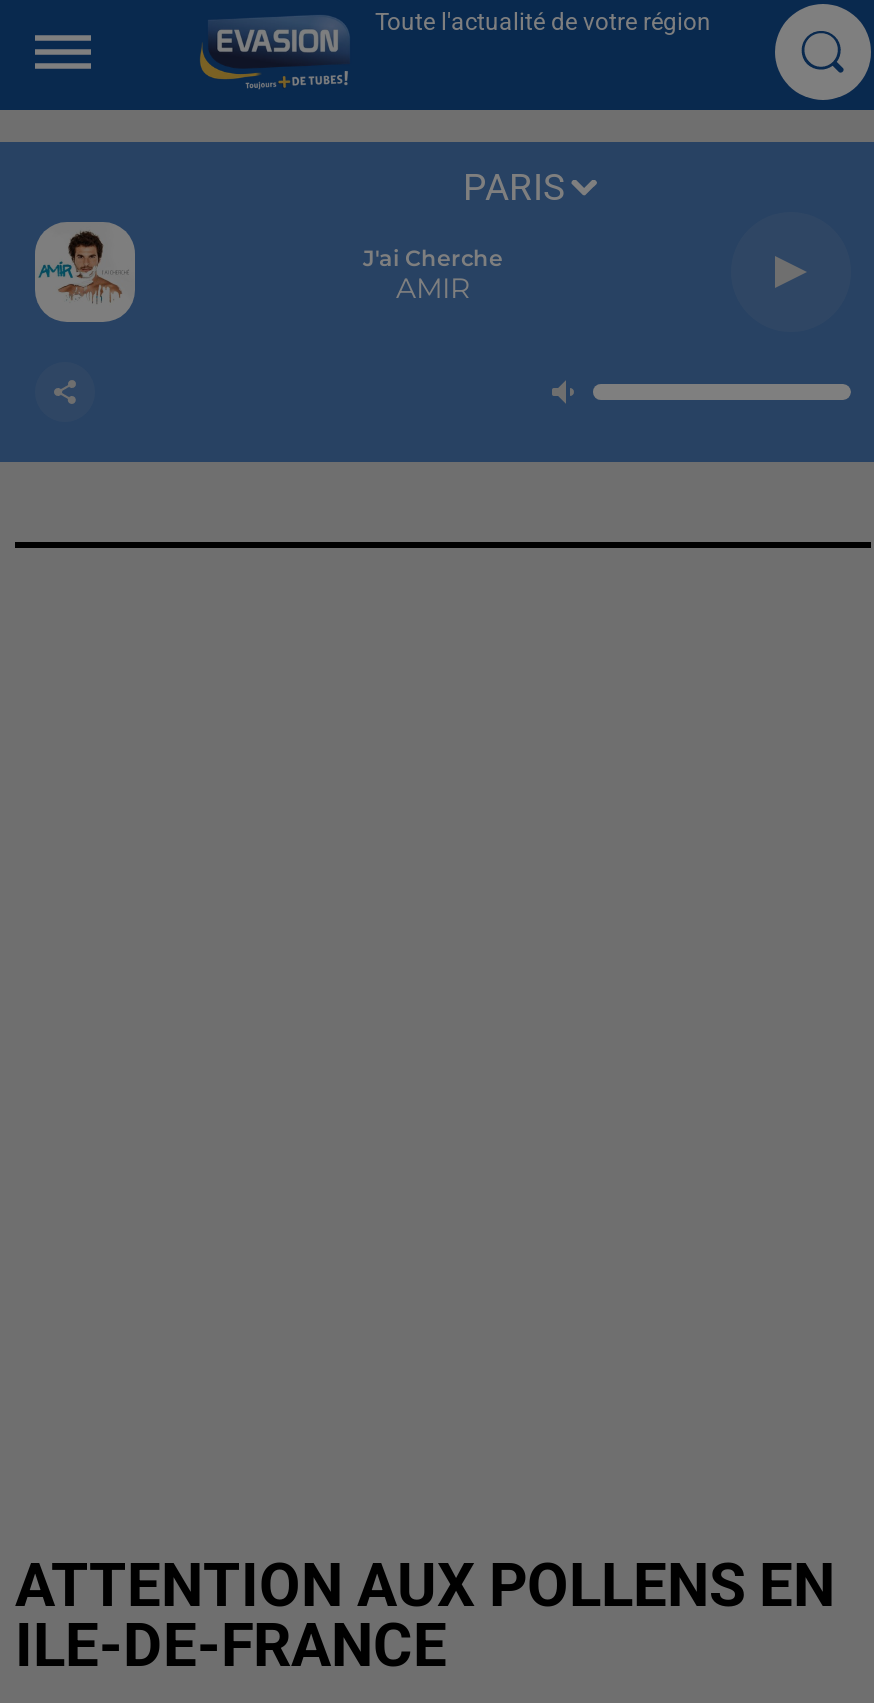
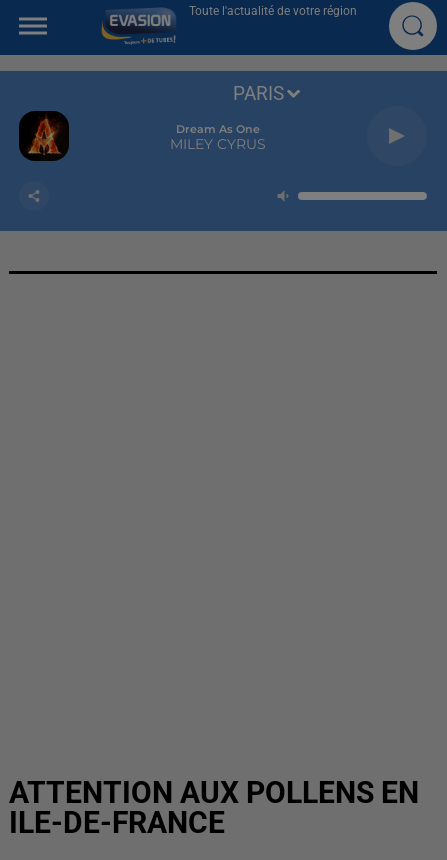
[33,220,137,324] [image] -> [18,110,70,162] [image]
[363,244,503,306] J'ai Cherche | AMIR -> [170,122,266,153] Dream As One | MILEY CYRUS

